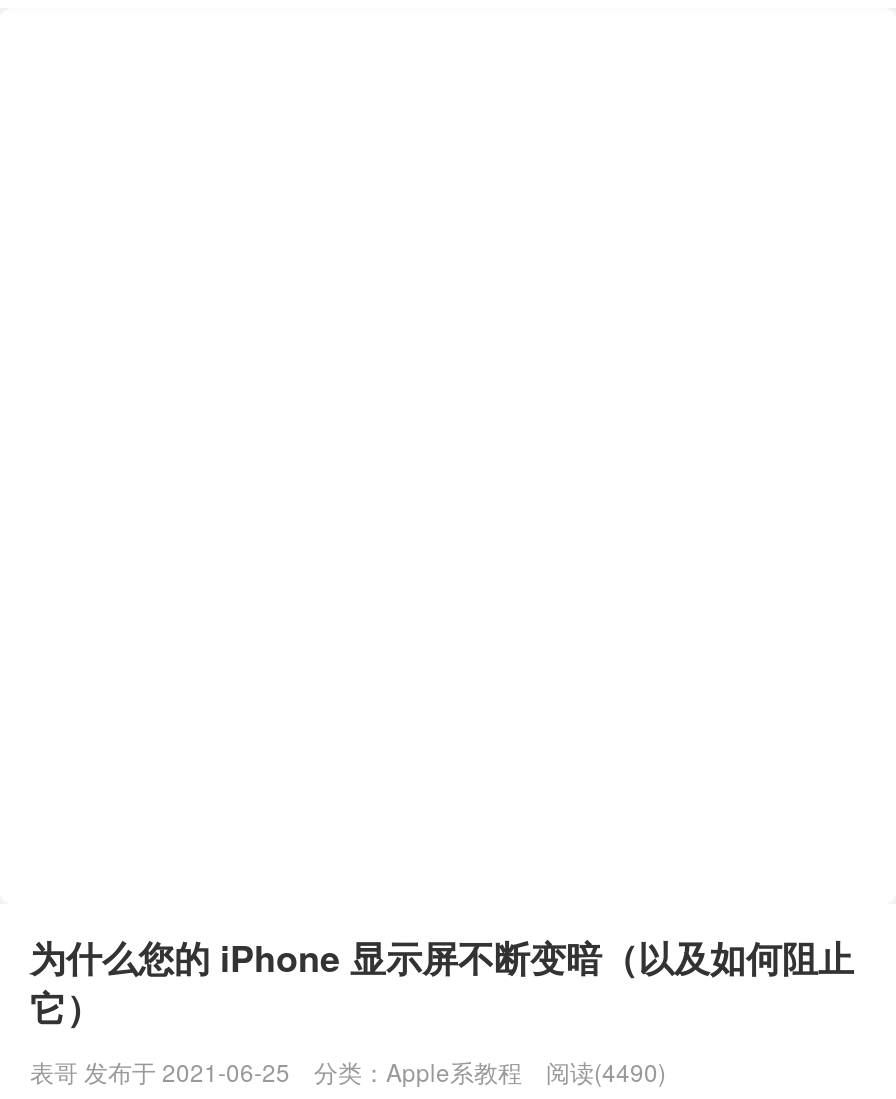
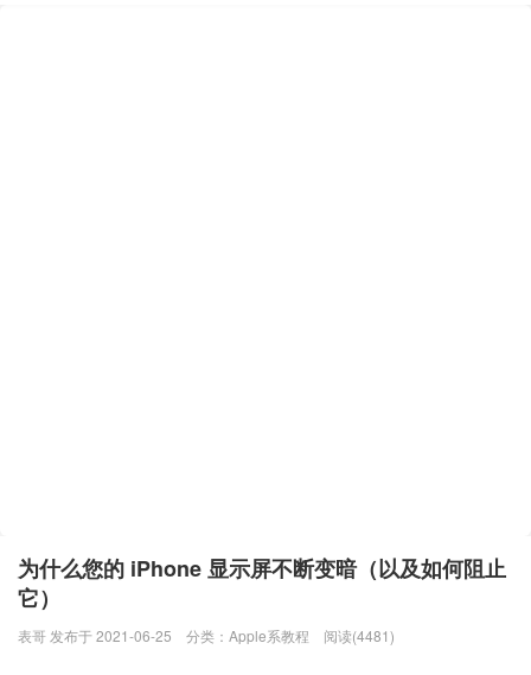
[30,1054,666,1088] 表哥 发布于 2021-06-25 分类：Apple系教程 阅读(4490) -> [18,625,395,645] 表哥 发布于 2021-06-25 分类：Apple系教程 阅读(4481)

